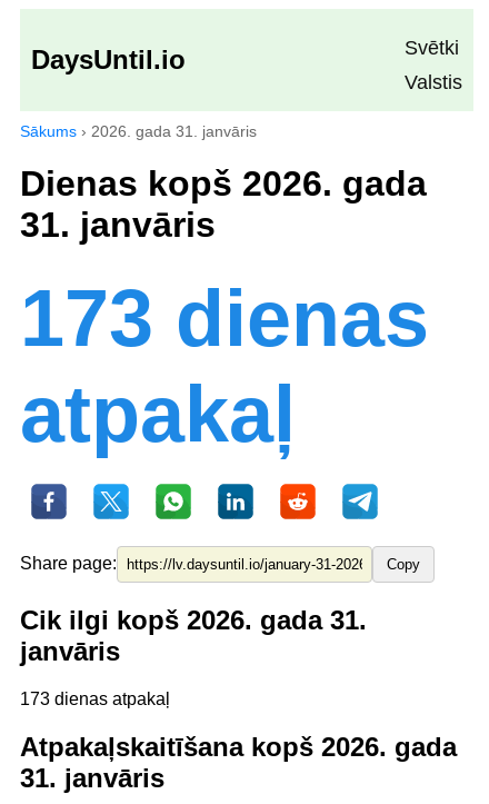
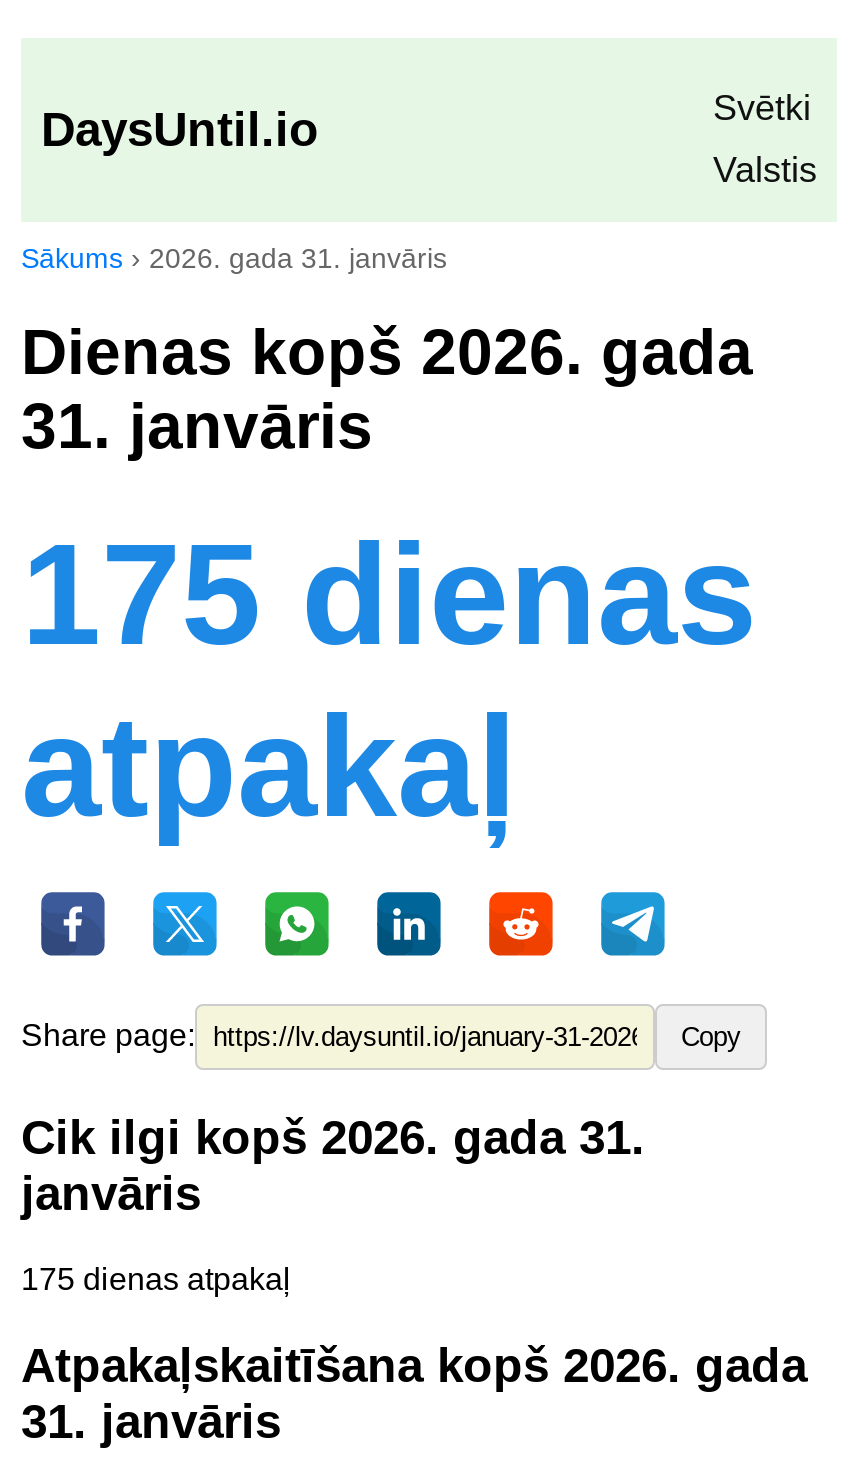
[20,273,429,362] 173 dienas -> [21,514,757,674] 175 dienas
[20,689,170,708] 173 dienas atpakaļ -> [21,1261,291,1295] 175 dienas atpakaļ

